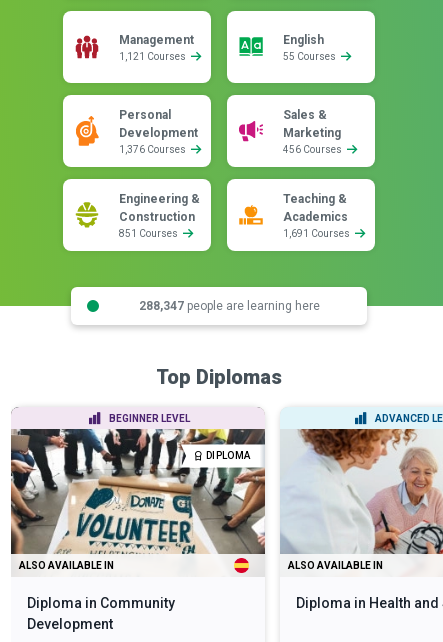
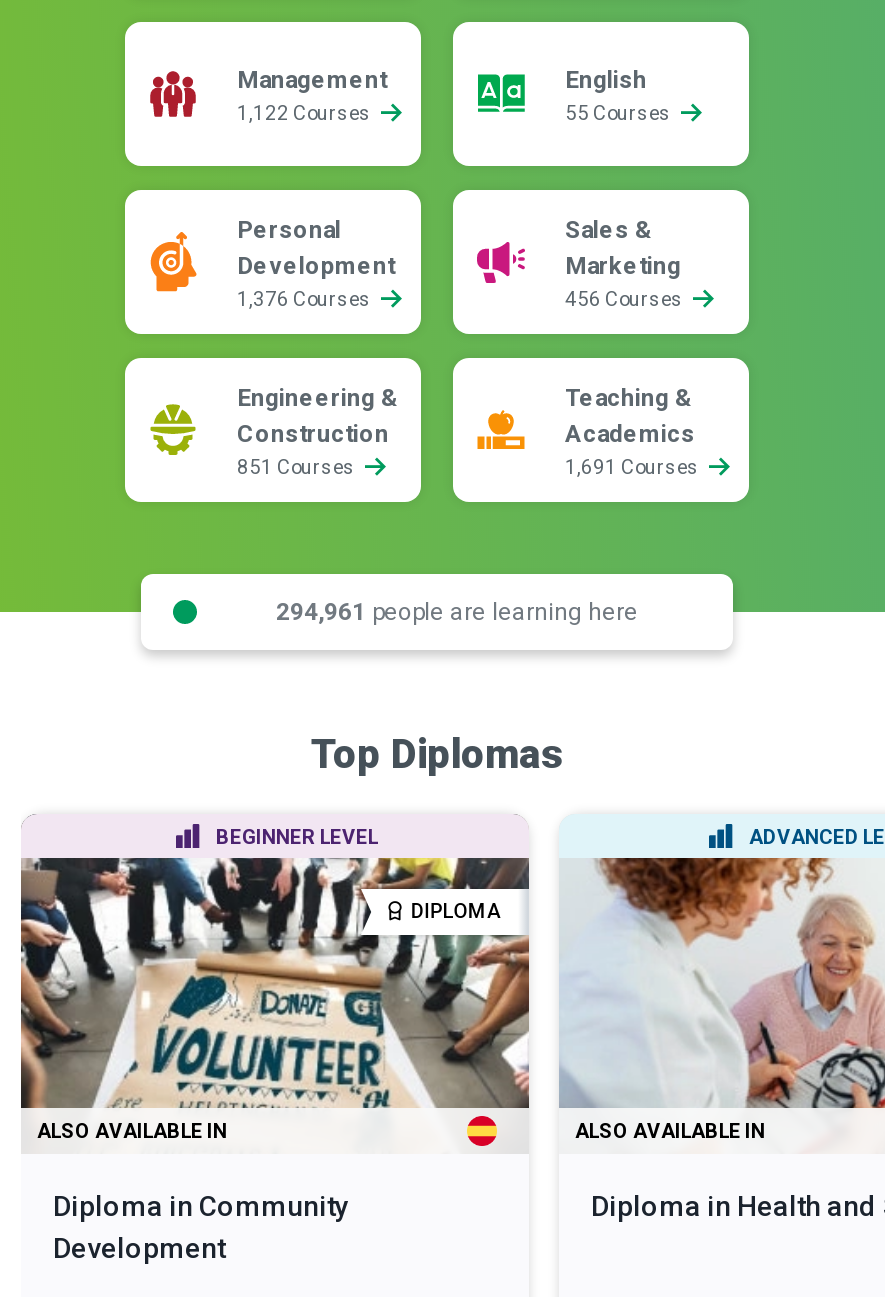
[119,51,188,62] 1,121 Courses -> [237,102,375,124] 1,122 Courses
[138,298,319,312] 288,347 people are learning here -> [276,597,638,625] 294,961 people are learning here

